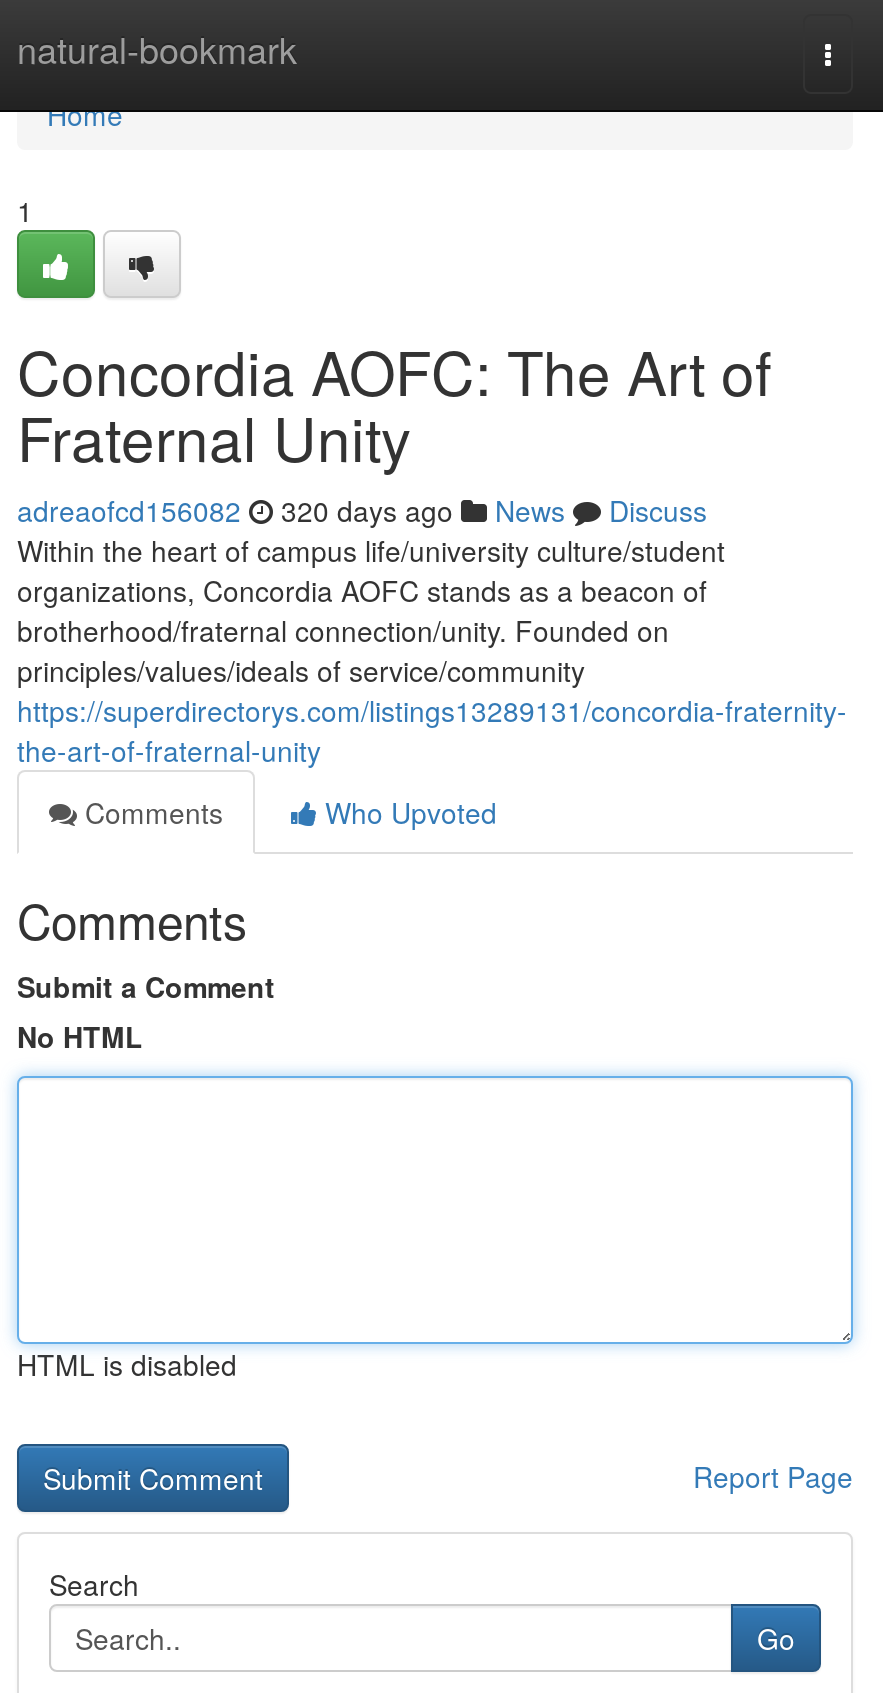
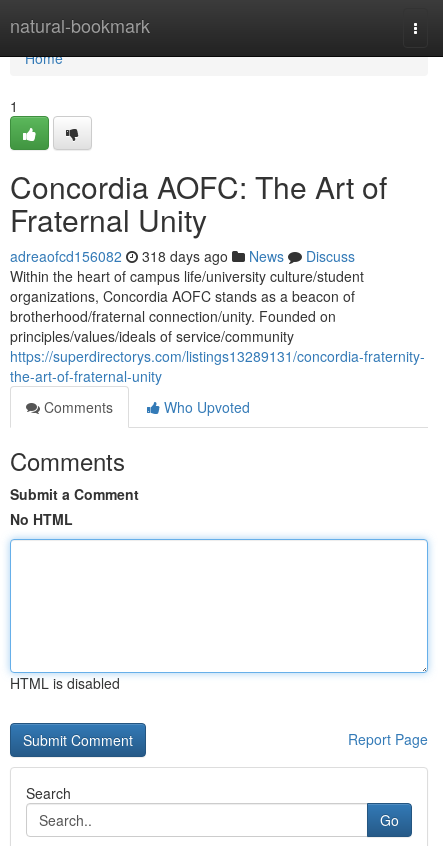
[17,490,707,530] adreaofcd156082 320 days ago News Discuss -> [10,246,355,266] adreaofcd156082 318 days ago News Discuss

